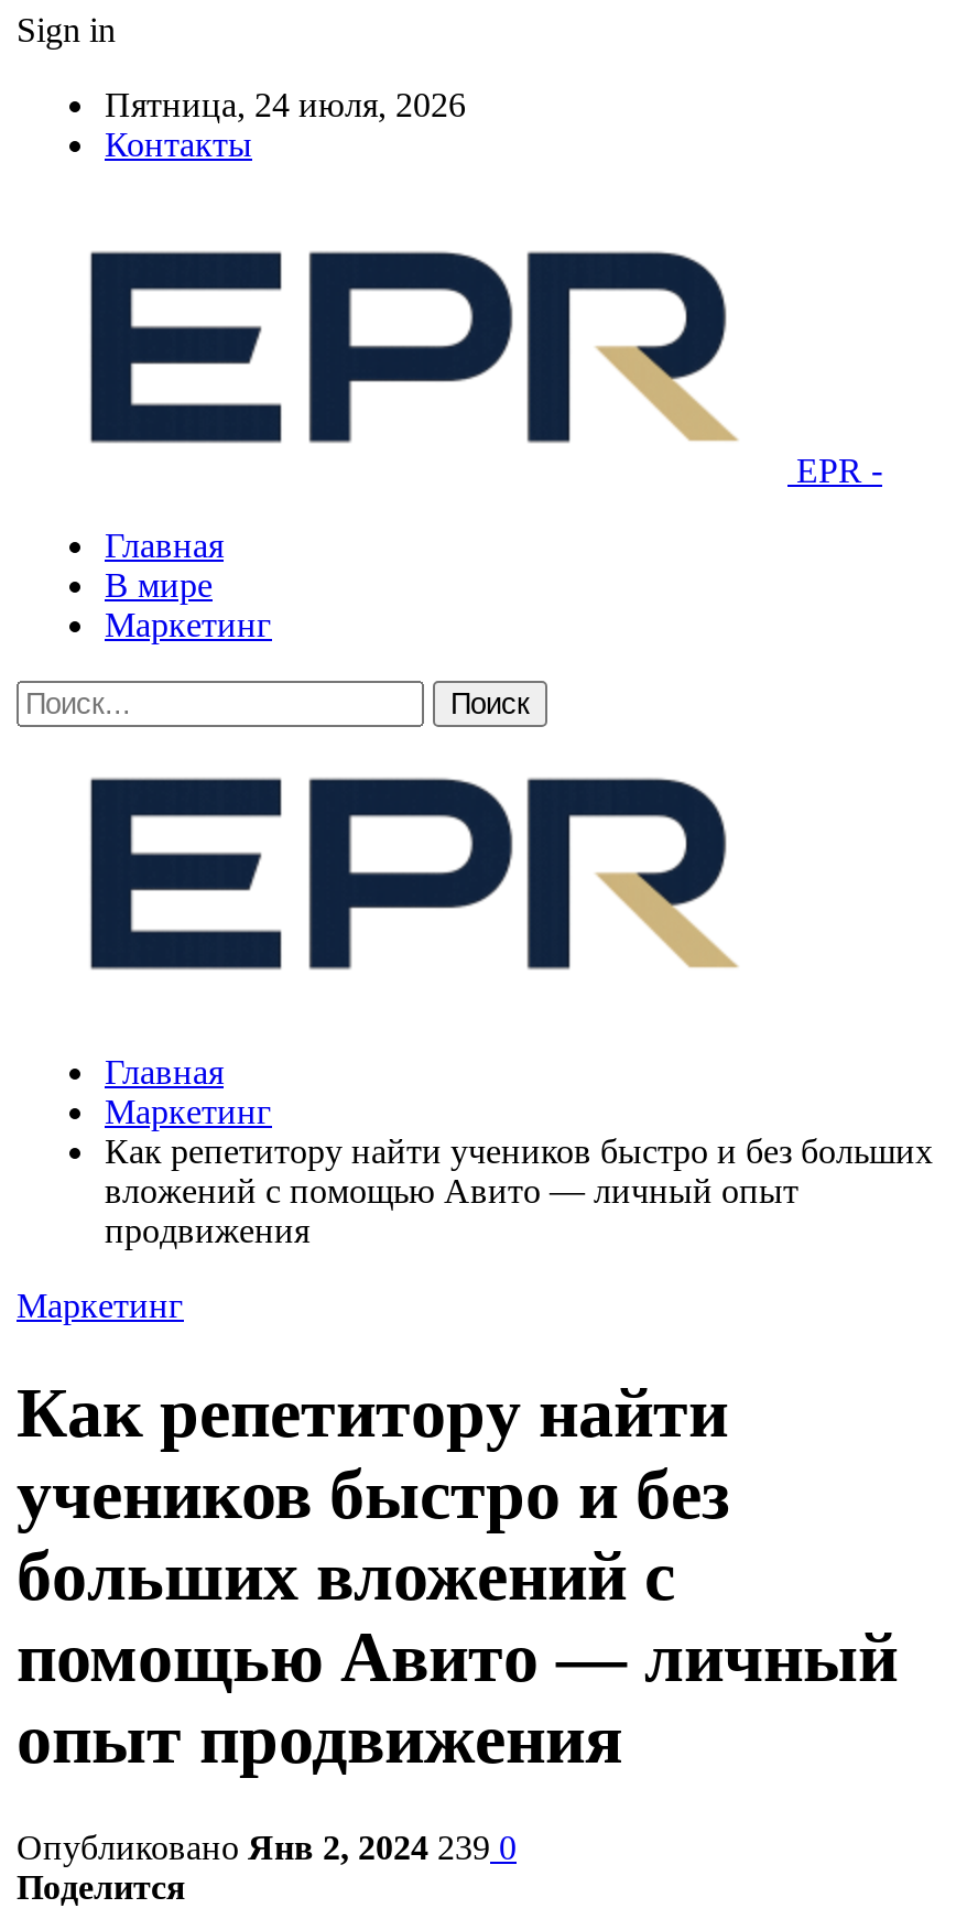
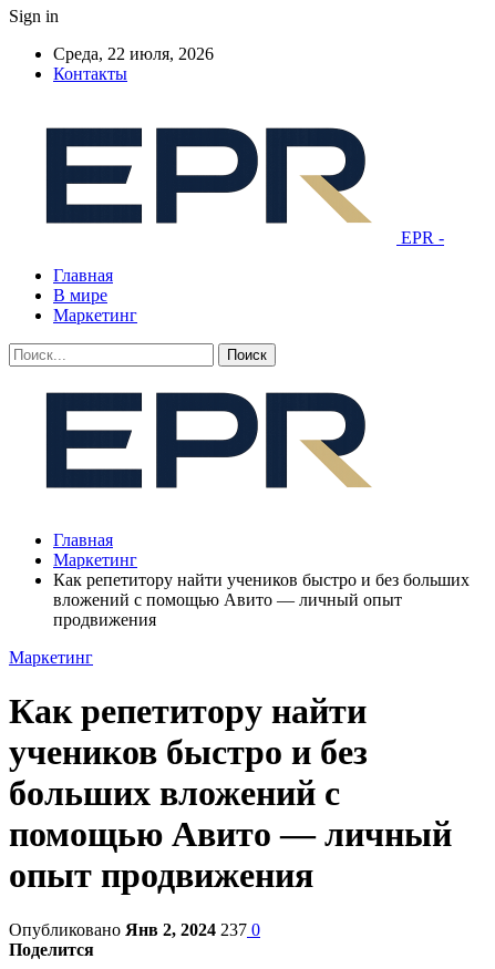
[105,86,466,123] Пятница, 24 июля, 2026 -> [53,44,214,63] Среда, 22 июля, 2026
[17,1828,517,1866] Опубликовано Янв 2, 2024 239 0 -> [9,920,260,939] Опубликовано Янв 2, 2024 237 0

